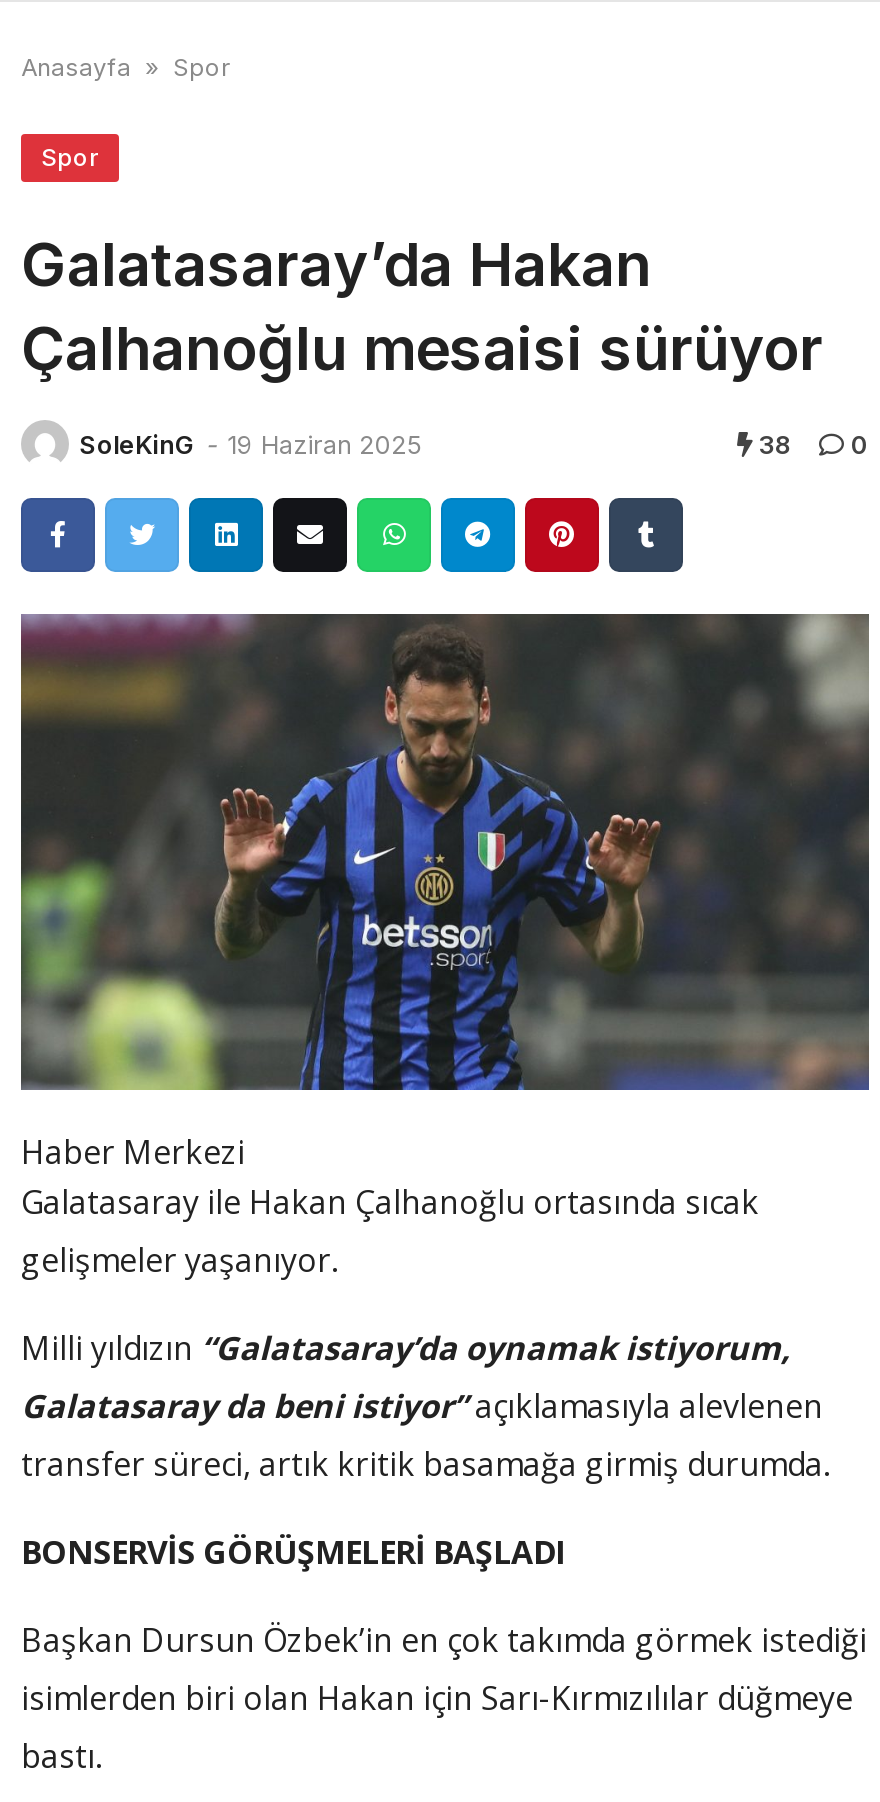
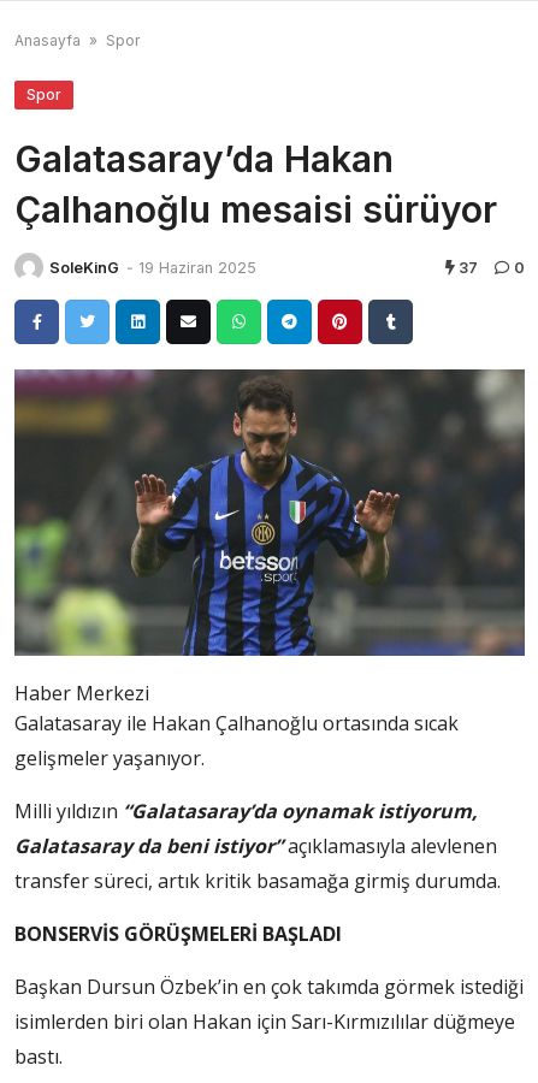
[753,429,869,459] 38 0 -> [455,258,525,276] 37 0

